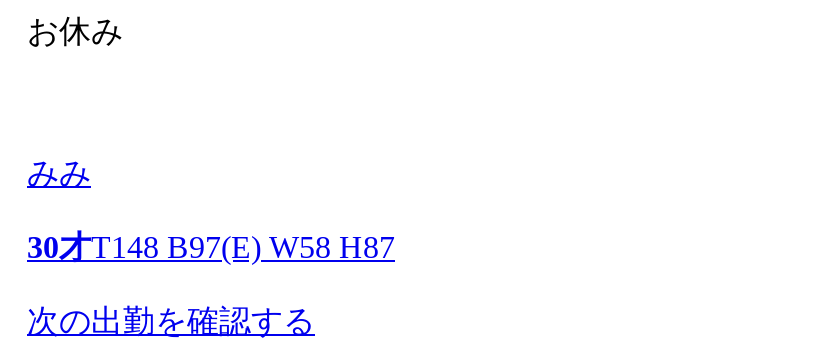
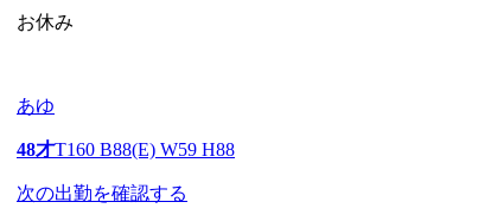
[27,155,91,189] みみ -> [17,95,55,115] あゆ
[27,229,395,263] 30才T148 B97(E) W58 H87 -> [17,139,235,159] 48才T160 B88(E) W59 H88

